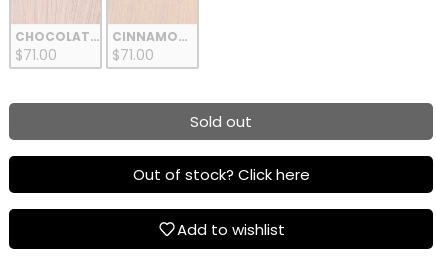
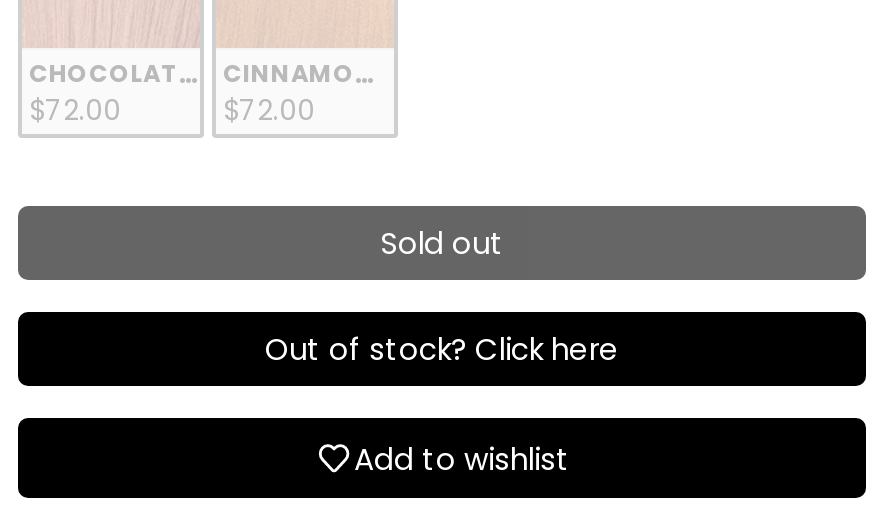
[14,45,56,65] $71.00 -> [29,90,121,130] $72.00
[111,45,153,65] $71.00 -> [223,90,315,130] $72.00

